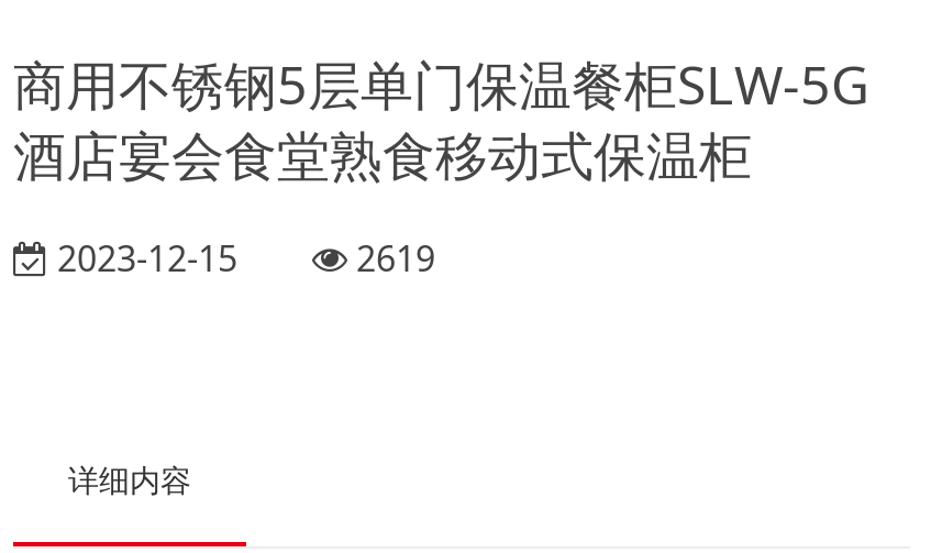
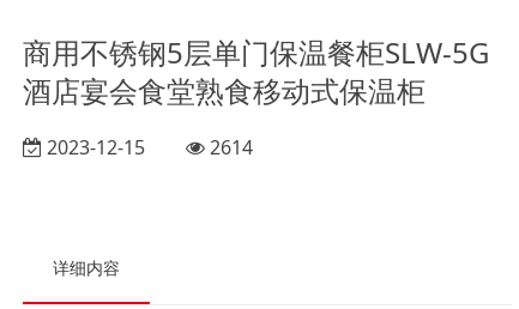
[347,234,435,283] 2619 -> [205,134,253,160] 2614

